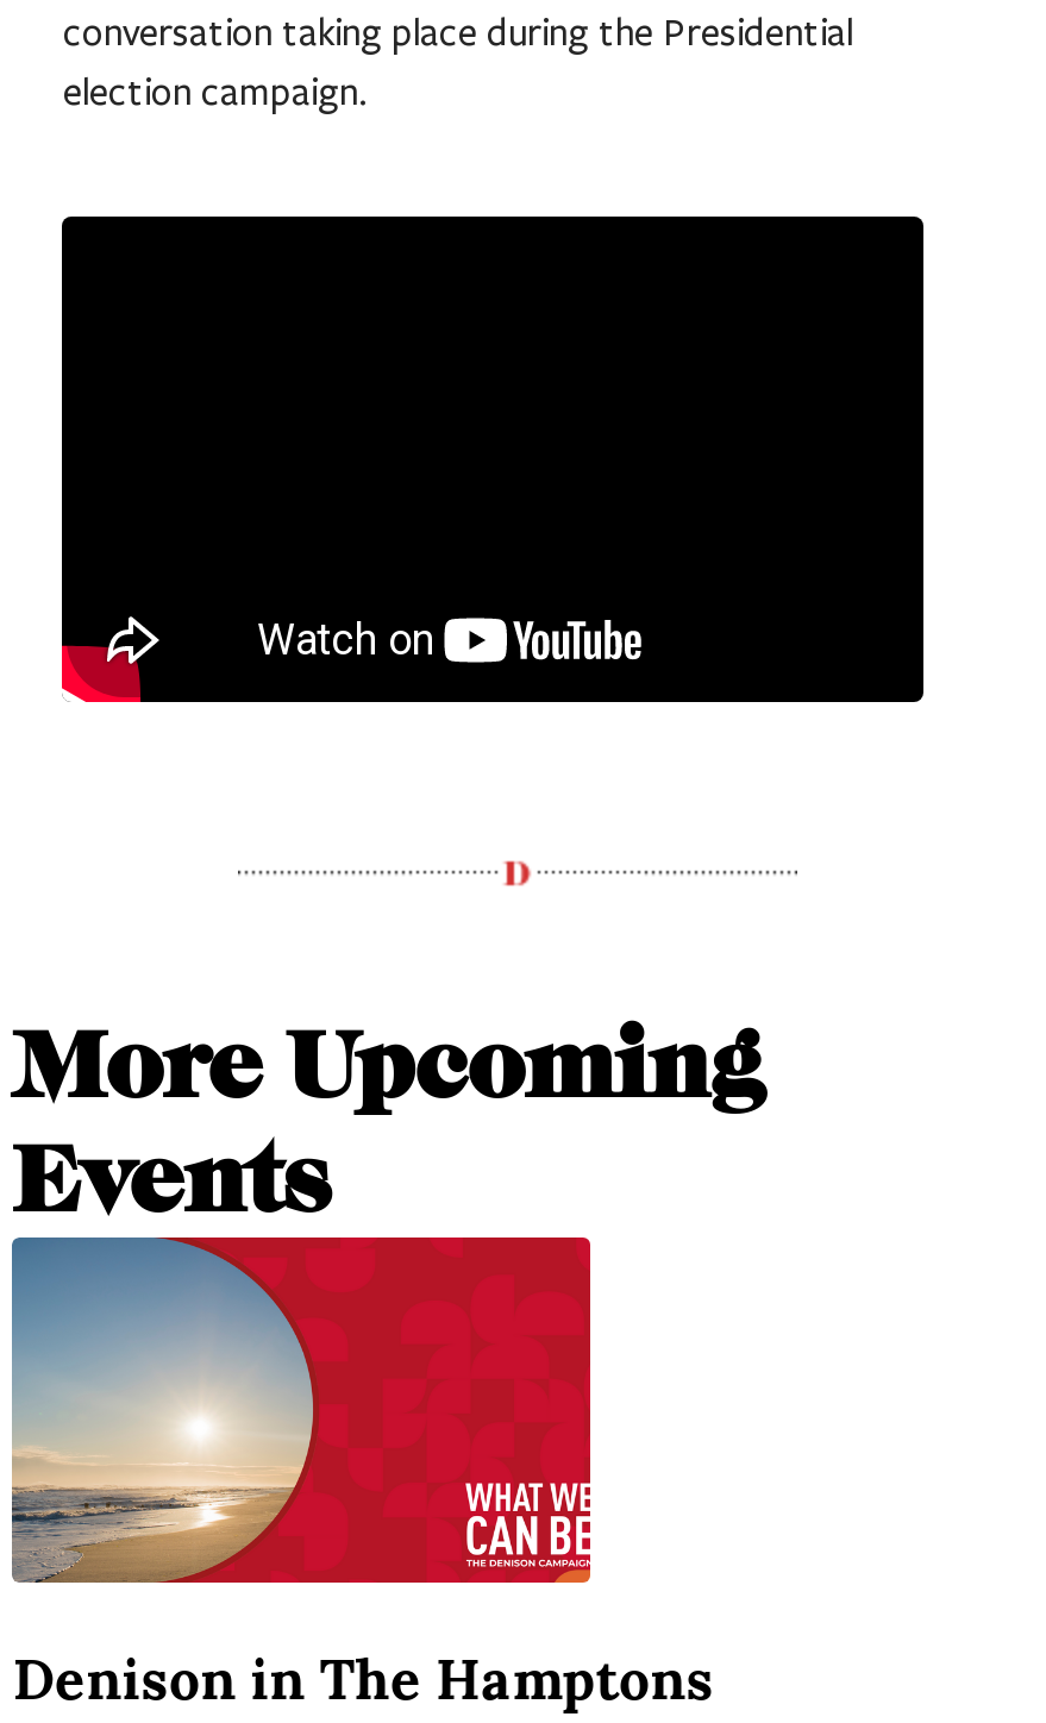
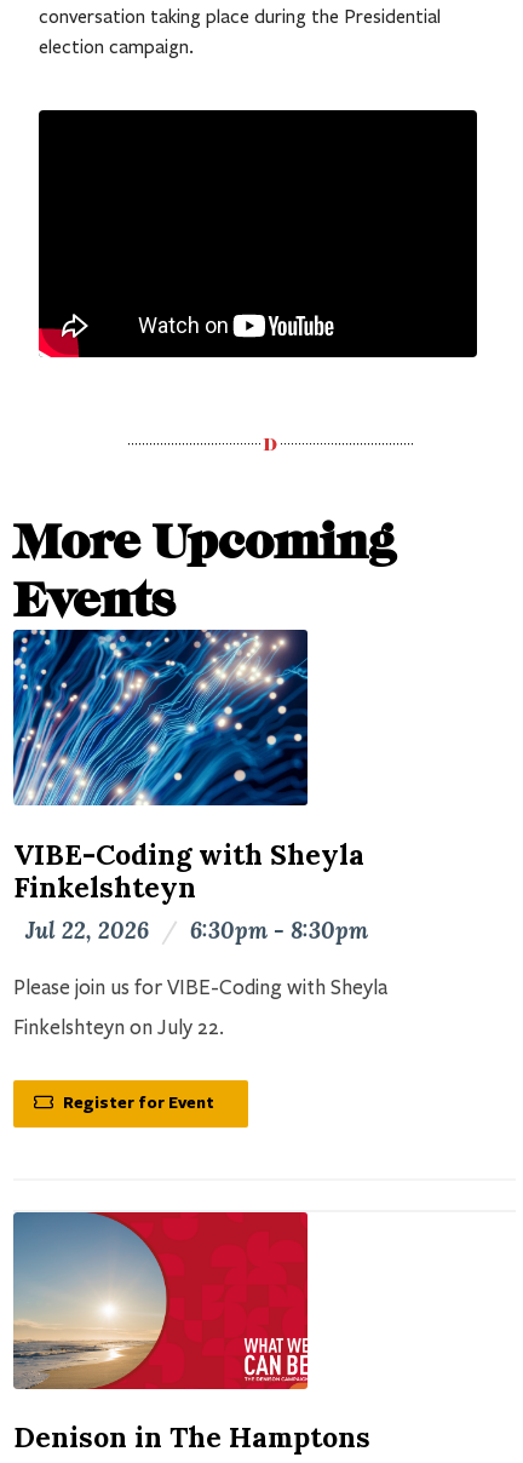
none -> [12,629,388,1113] [image] | VIBE-Coding with Sheyla | Finkelshteyn | Jul 22, 2026 / 6:30pm - 8:30pm | Please join us for VIBE-Coding with Sheyla | Finkelshteyn on July 22. | Register for Event

